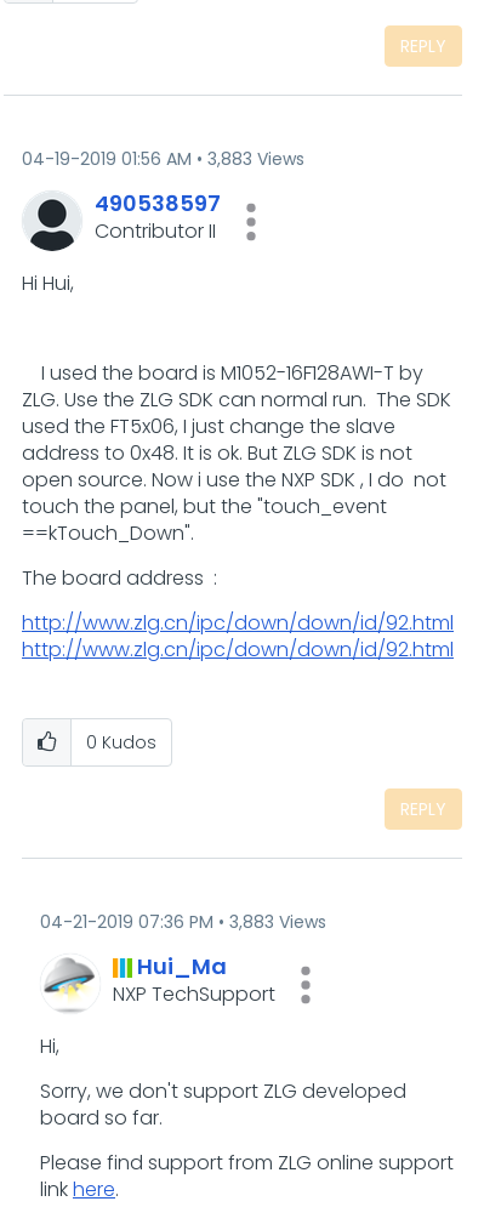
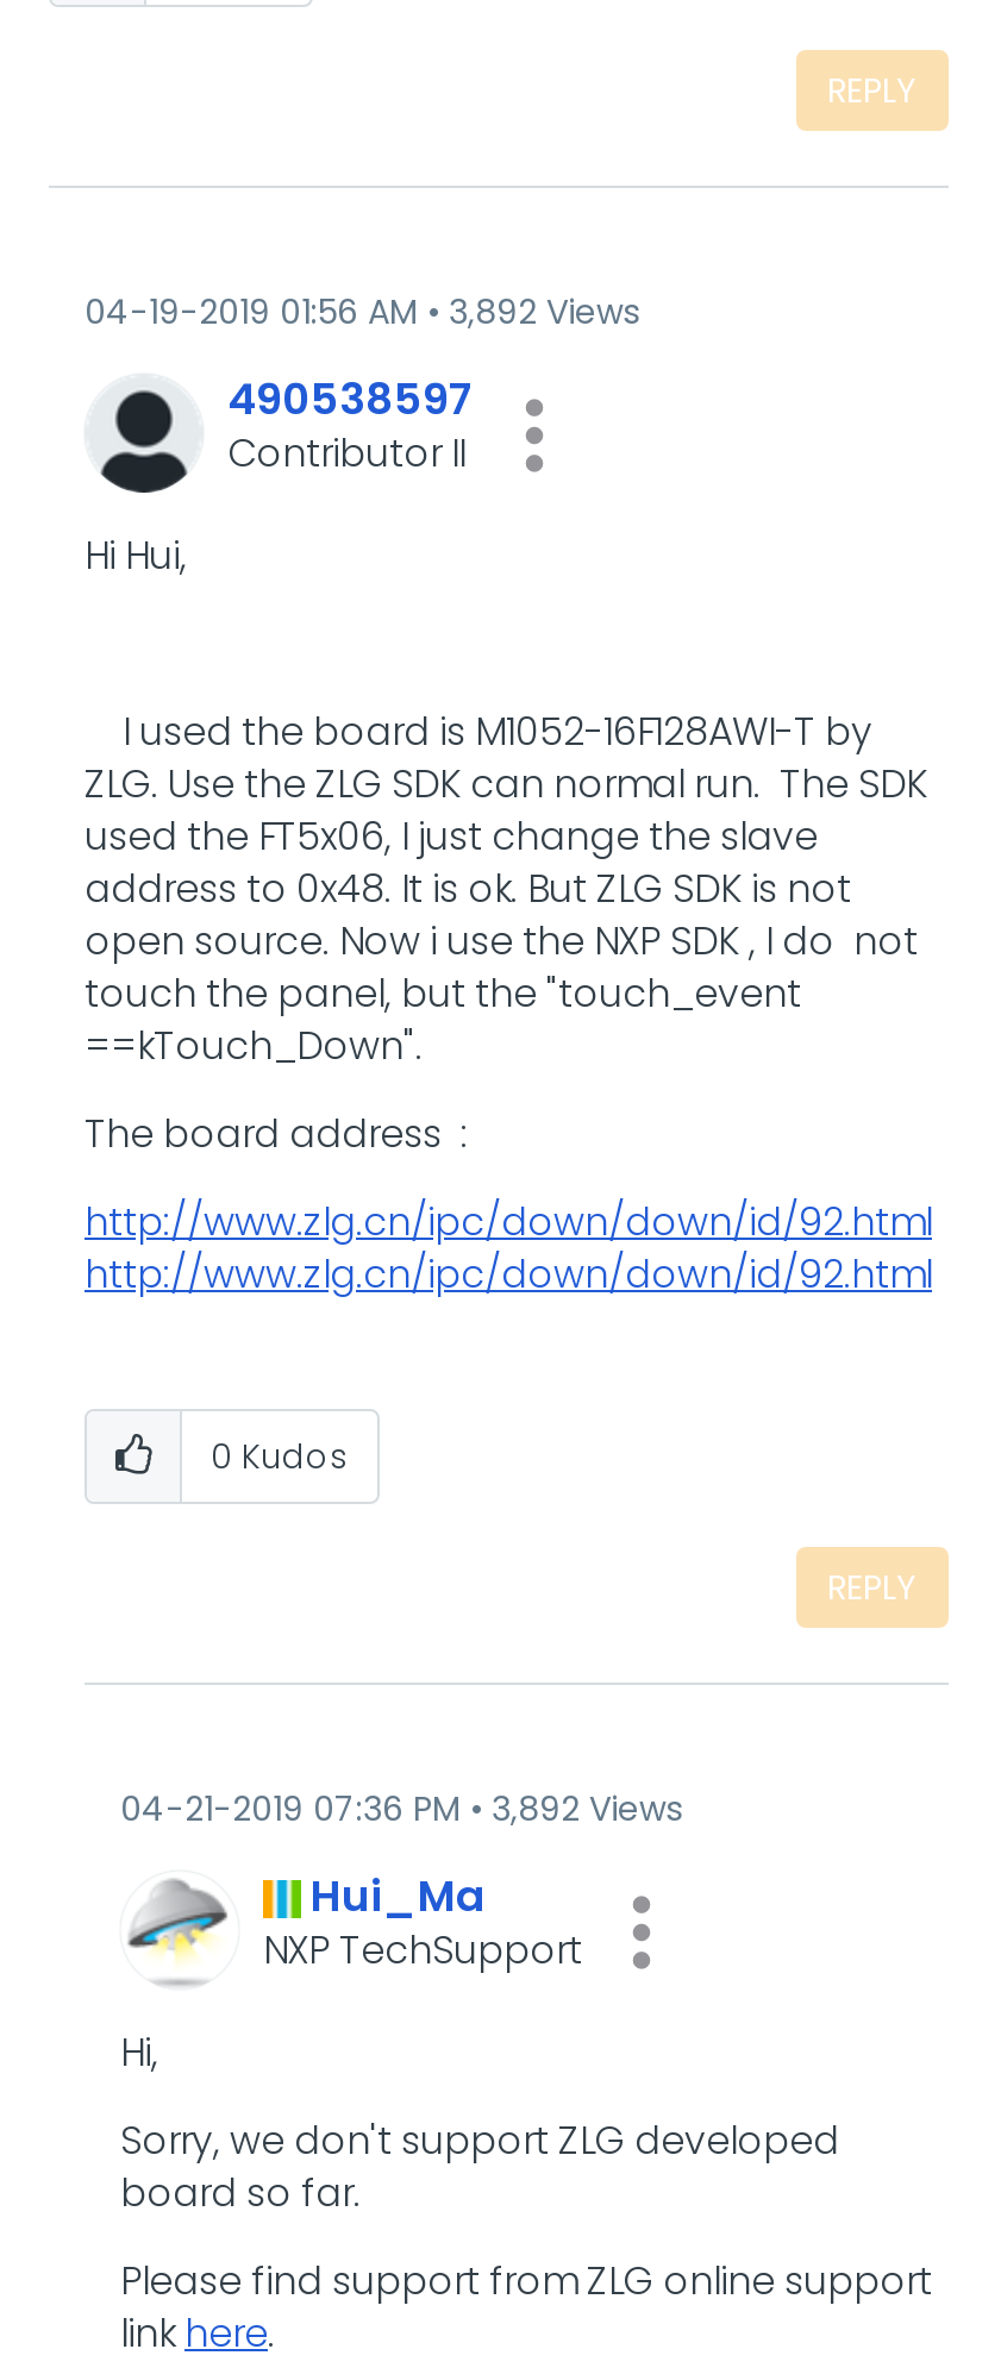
[22,146,304,171] 04-19-2019 01:56 AM 3,883 Views -> [85,287,639,335] 04-19-2019 01:56 AM 3,892 Views
[40,909,326,934] 04-21-2019 07:36 PM 3,883 Views -> [120,1784,682,1832] 04-21-2019 07:36 PM 3,892 Views

